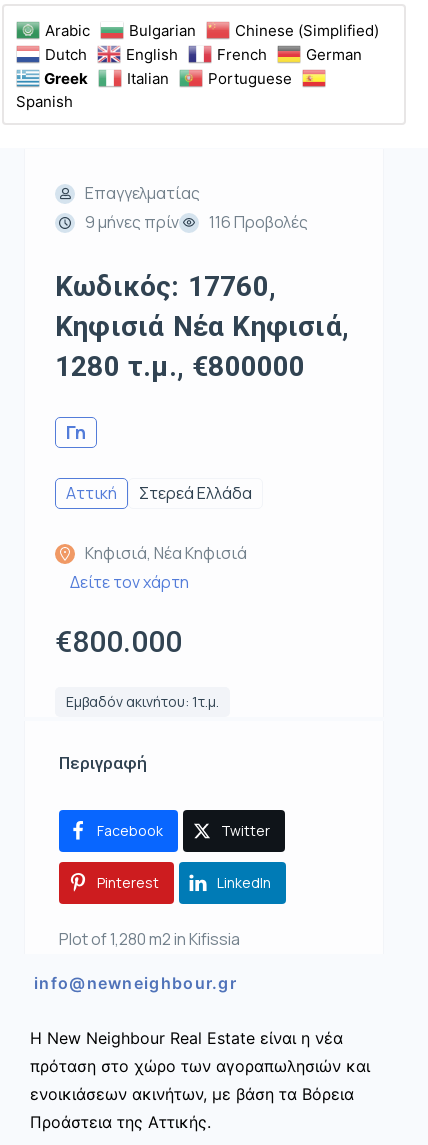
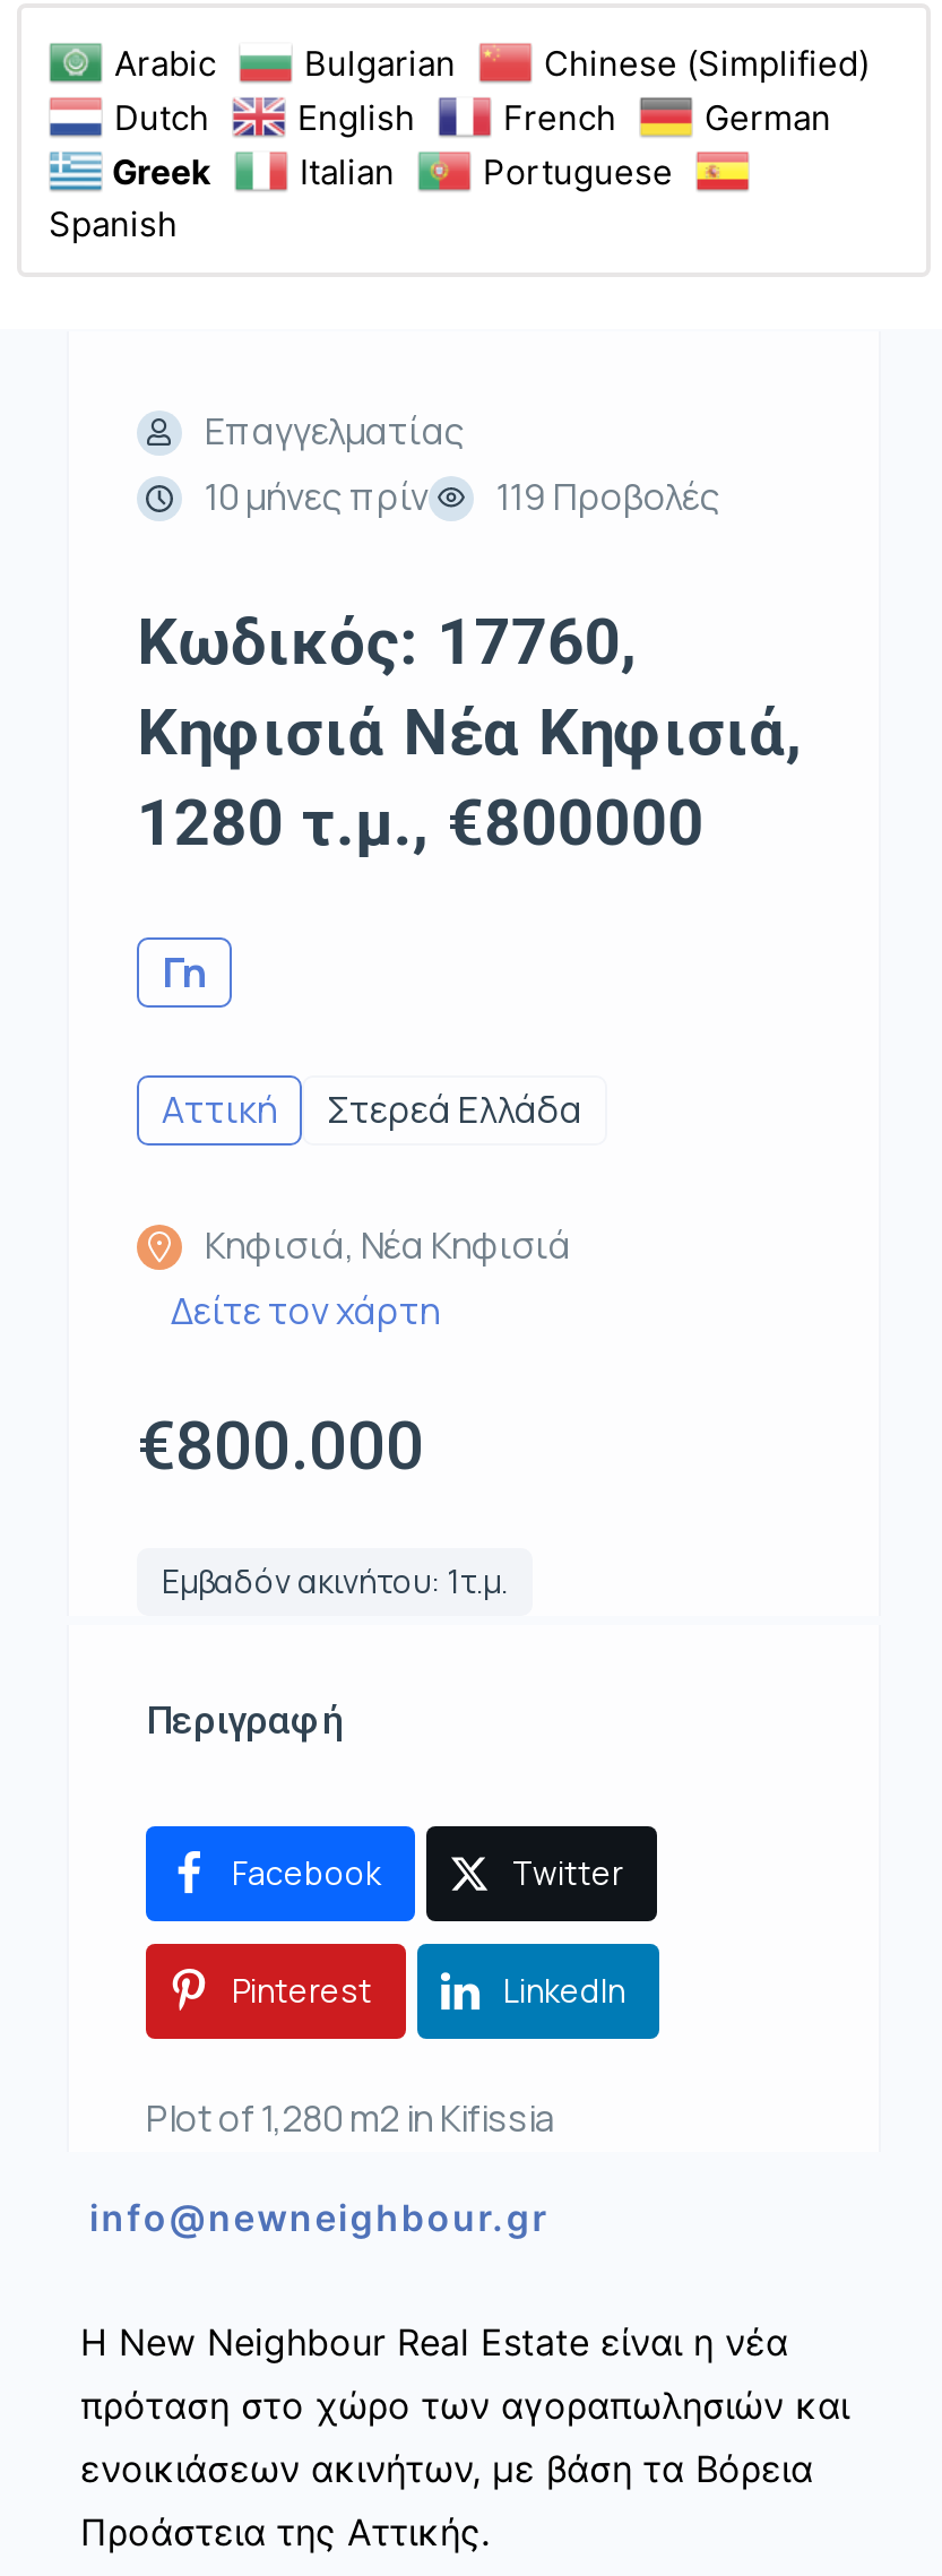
[85,211,179,233] 9 μήνες πρίν -> [205,472,429,522] 10 μήνες πρίν
[209,211,308,233] 116 Προβολές -> [496,472,720,522] 119 Προβολές

